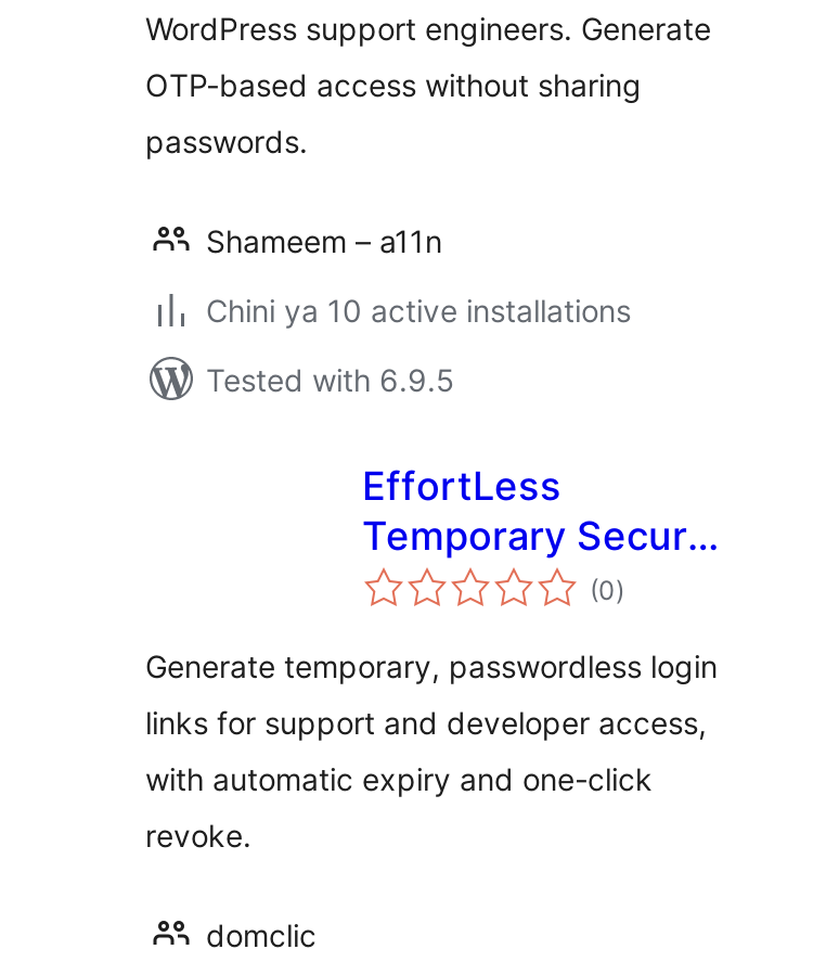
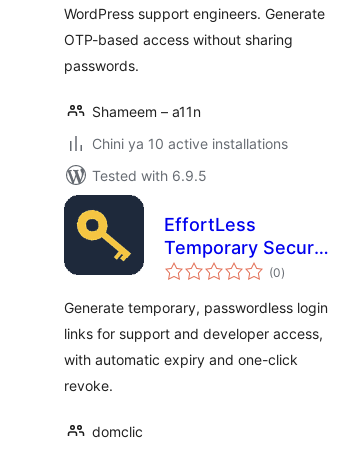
none -> [63,194,145,276] [image]

